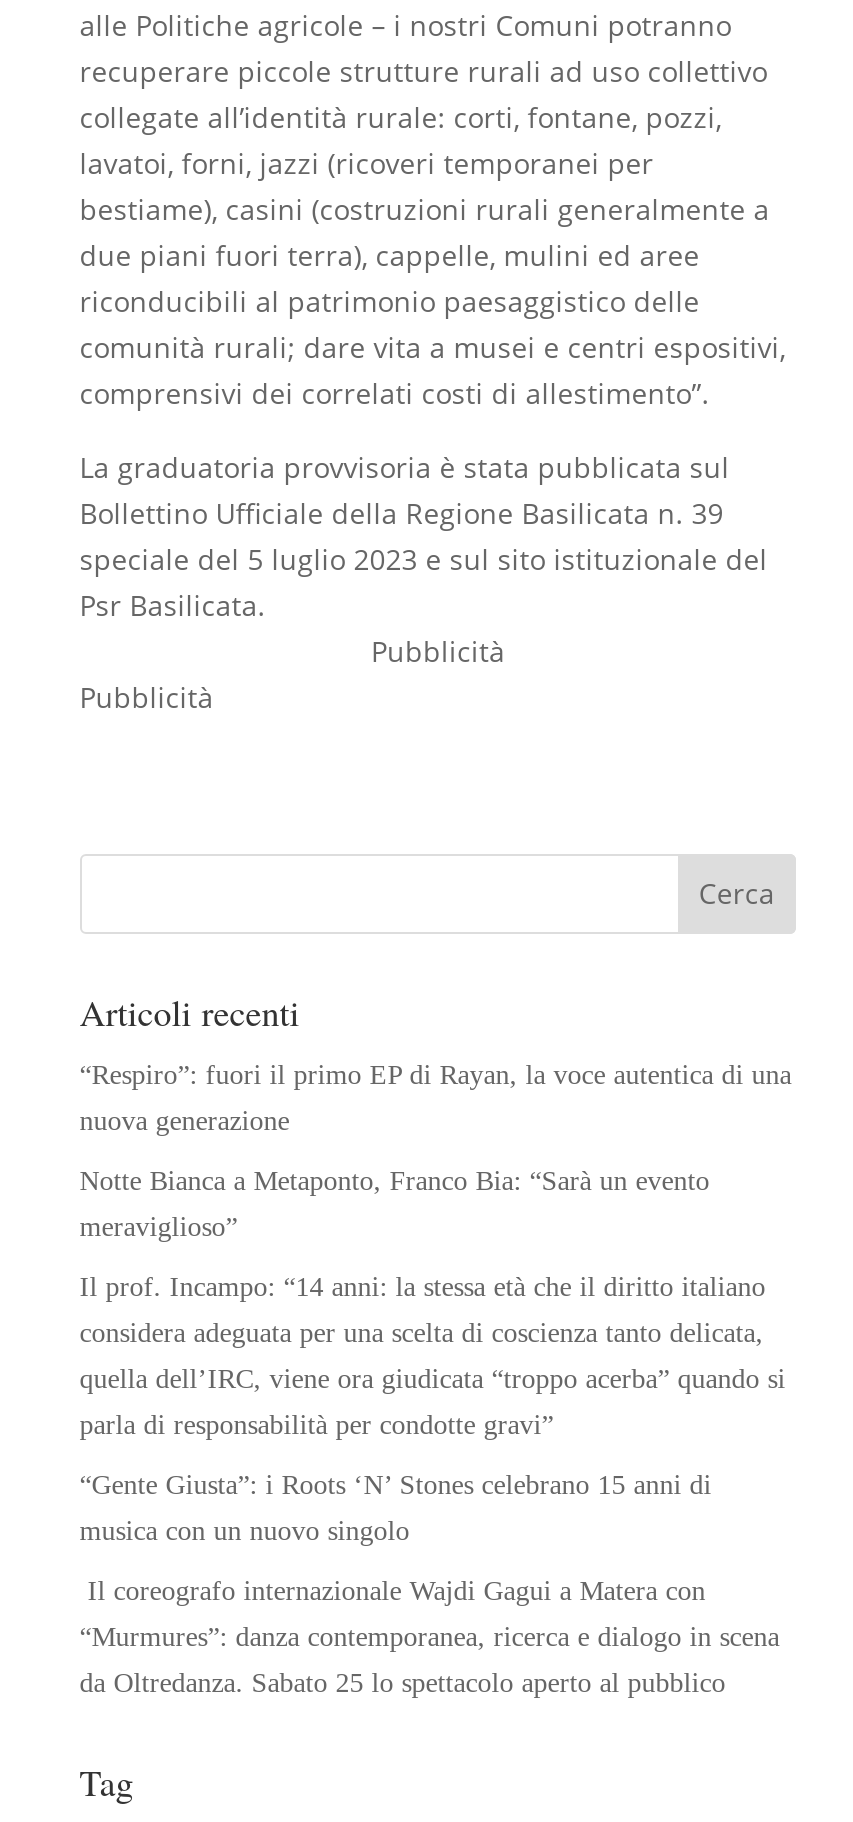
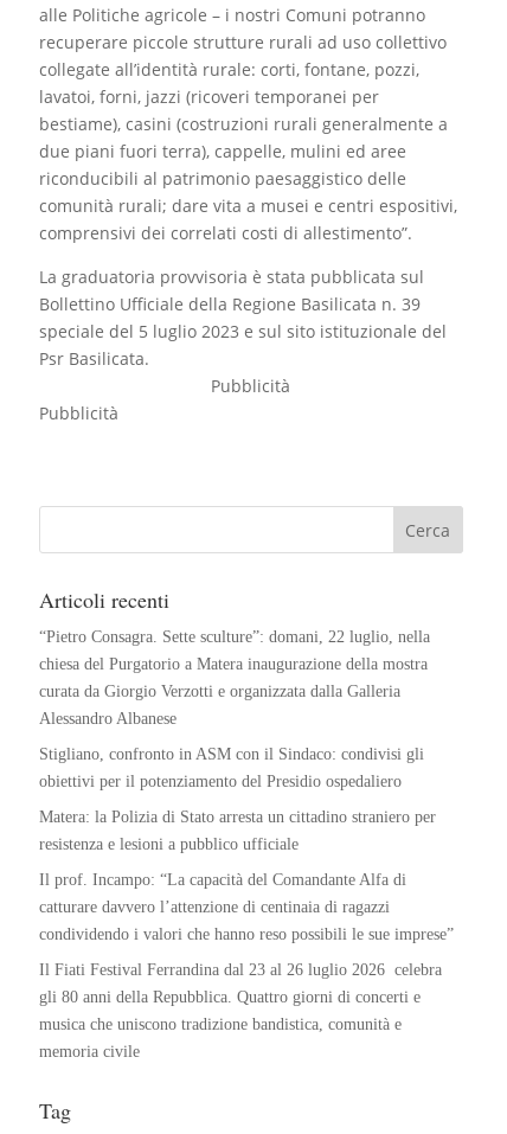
[80,1059,792,1697] “Respiro”: fuori il primo EP di Rayan, la voce autentica di una | nuova generazione | Notte Bianca a Metaponto, Franco Bia: “Sarà un evento | meraviglioso” | Il prof. Incampo: “14 anni: la stessa età che il diritto italiano | considera adeguata per una scelta di coscienza tanto delicata, | quella dell’IRC, viene ora giudicata “troppo acerba” quando si | parla di responsabilità per condotte gravi” | “Gente Giusta”: i Roots ‘N’ Stones celebrano 15 anni di | musica con un nuovo singolo | Il coreografo internazionale Wajdi Gagui a Matera con | “Murmures”: danza contemporanea, ricerca e dialogo in scena | da Oltredanza. Sabato 25 lo spettacolo aperto al pubblico -> [39,628,453,1060] “Pietro Consagra. Sette sculture”: domani, 22 luglio, nella | chiesa del Purgatorio a Matera inaugurazione della mostra | curata da Giorgio Verzotti e organizzata dalla Galleria | Alessandro Albanese | Stigliano, confronto in ASM con il Sindaco: condivisi gli | obiettivi per il potenziamento del Presidio ospedaliero | Matera: la Polizia di Stato arresta un cittadino straniero per | resistenza e lesioni a pubblico ufficiale | Il prof. Incampo: “La capacità del Comandante Alfa di | catturare davvero l’attenzione di centinaia di ragazzi | condividendo i valori che hanno reso possibili le sue imprese” | Il Fiati Festival Ferrandina dal 23 al 26 luglio 2026 celebra | gli 80 anni della Repubblica. Quattro giorni di concerti e | musica che uniscono tradizione bandistica, comunità e | memoria civile

